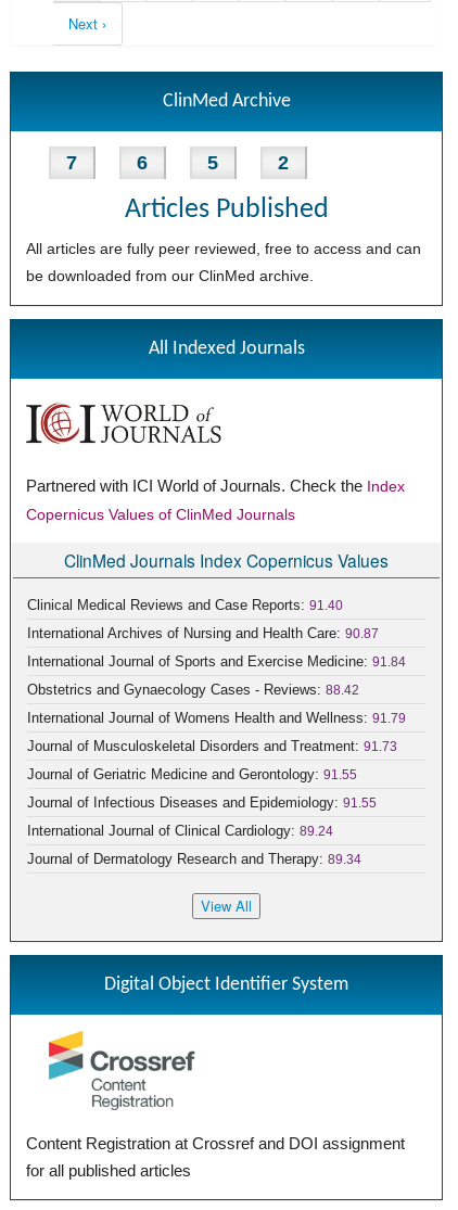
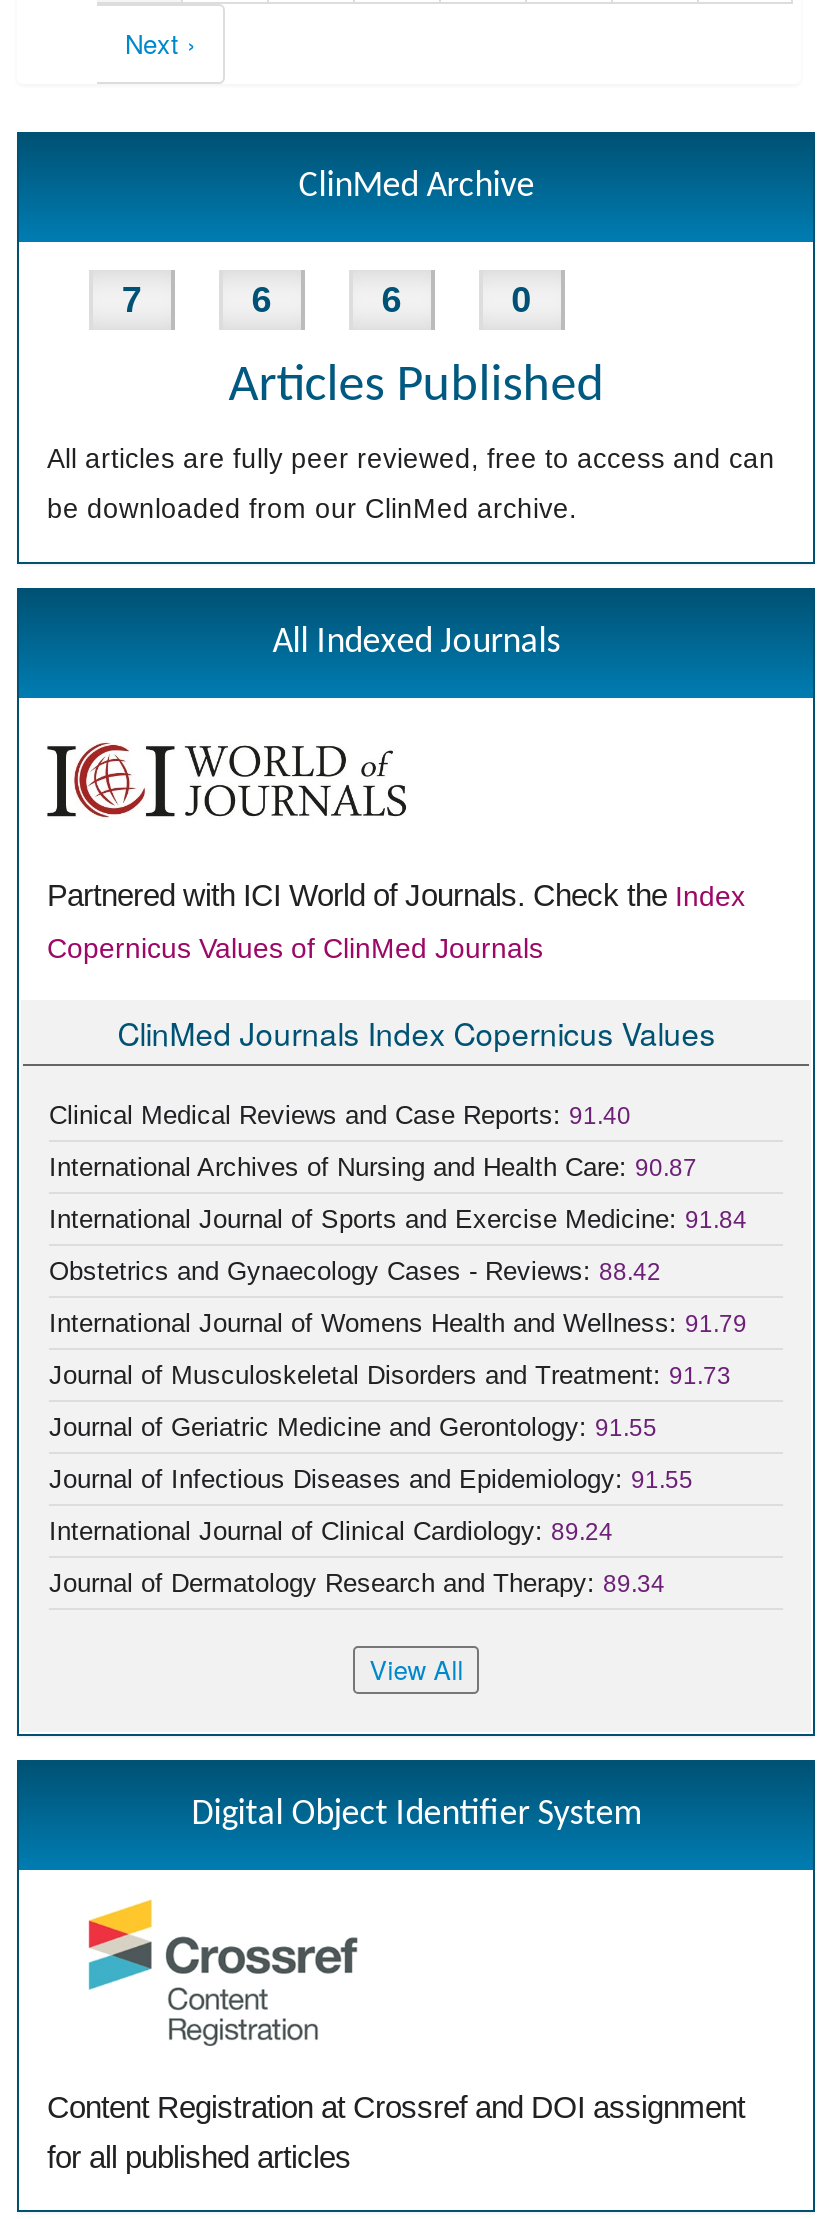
[208,152,218,174] 5 -> [381,280,401,320] 6
[278,152,289,174] 2 -> [511,280,531,320] 0

